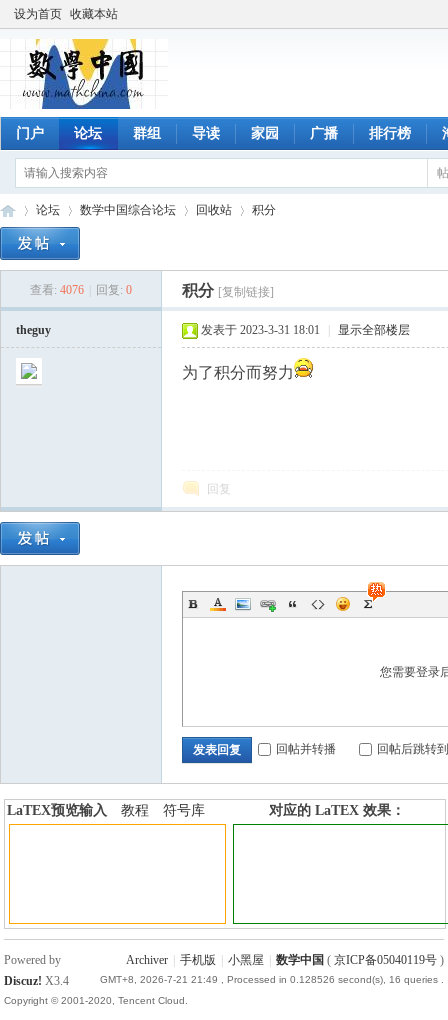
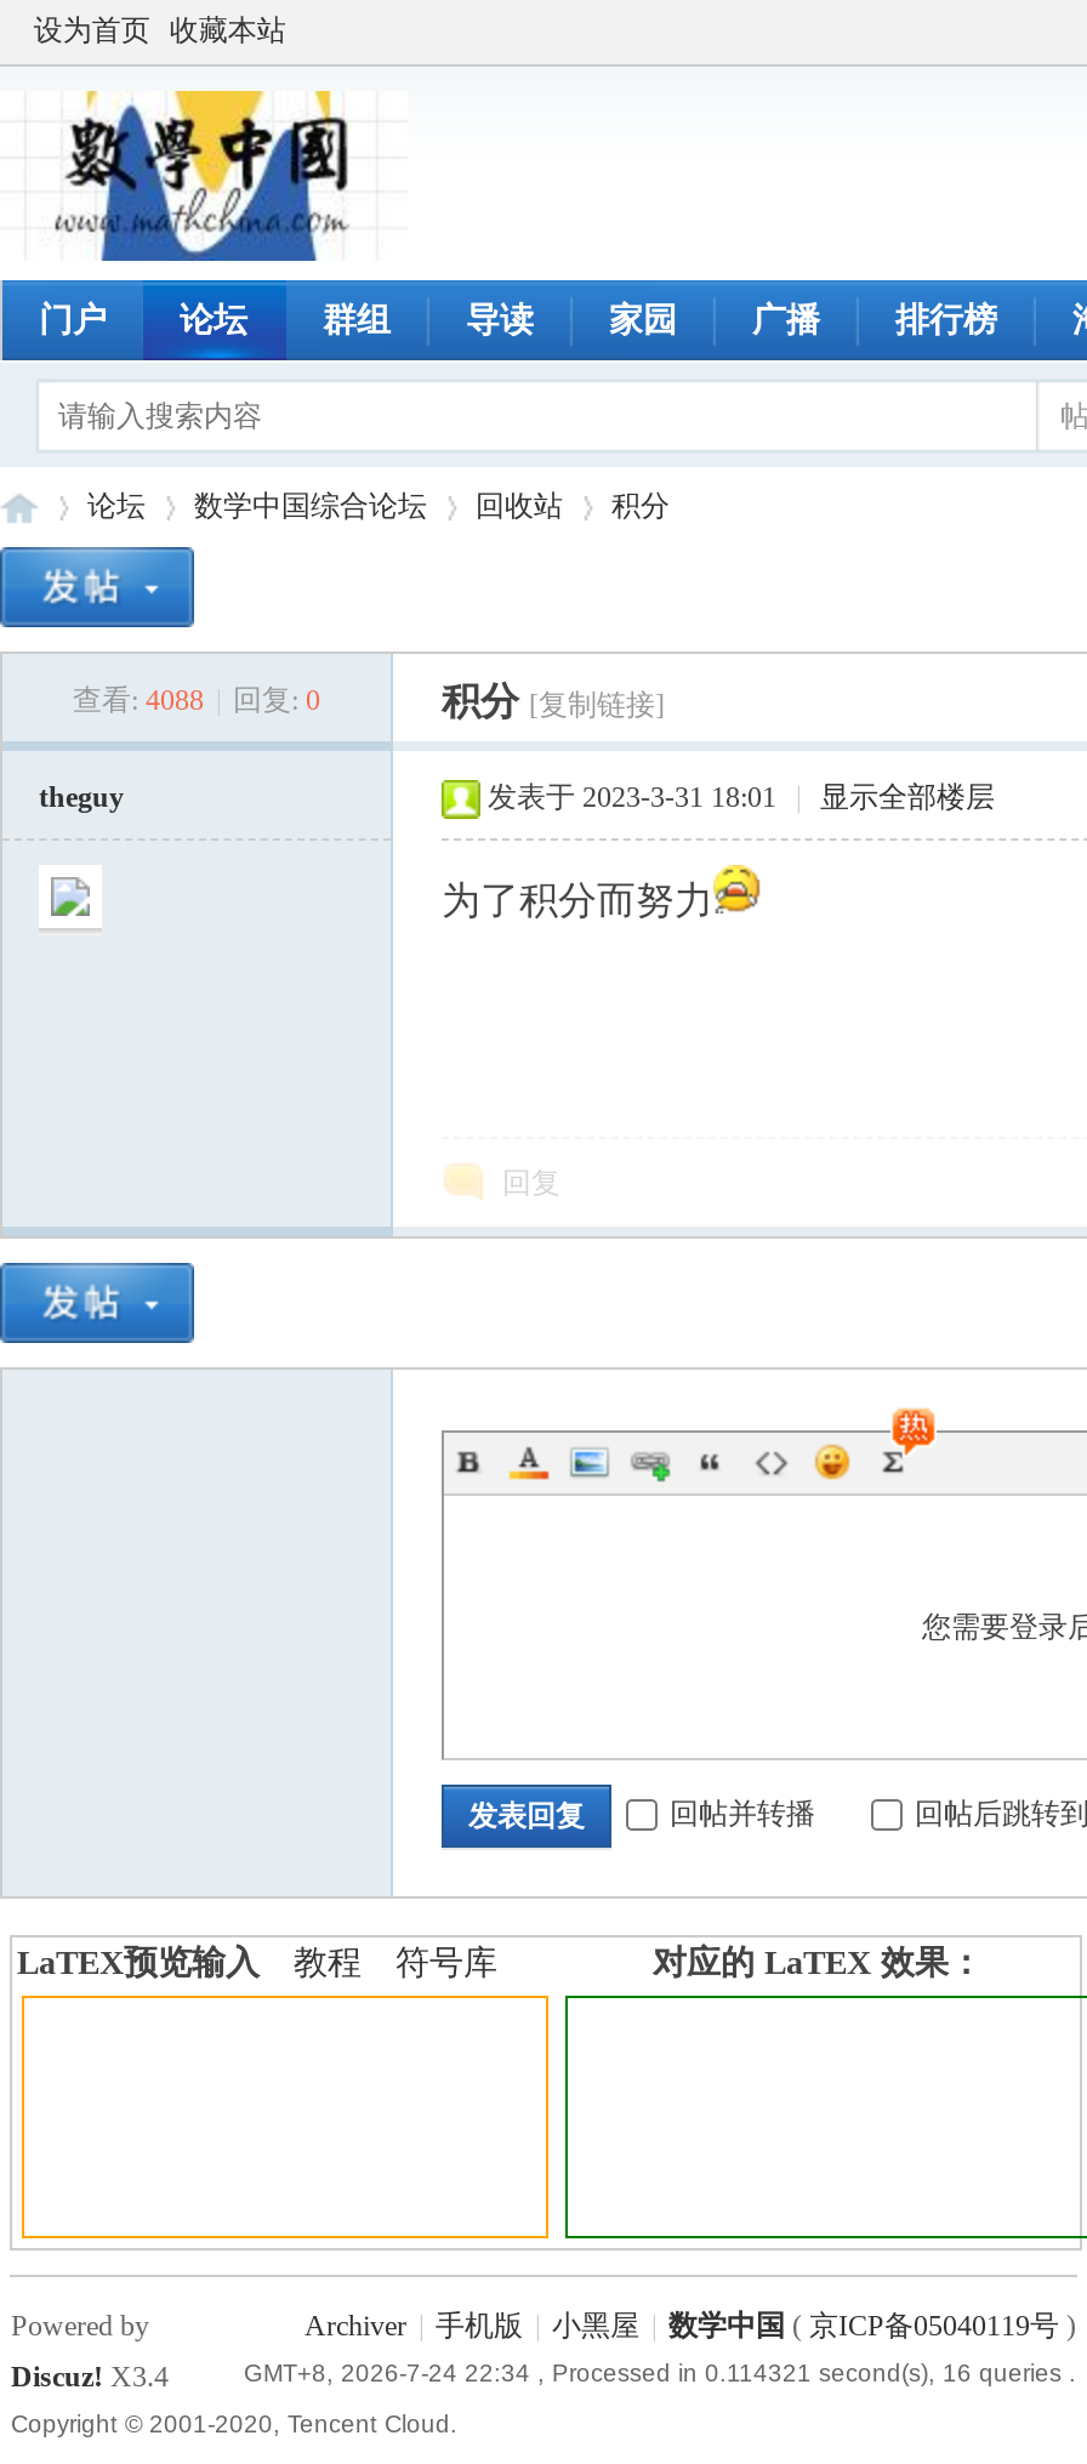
[30,283,84,297] 查看: 4076 -> [73,683,204,717] 查看: 4088
[99,974,443,985] GMT+8, 2026-7-21 21:49, Processed in 0.128526 second(s), 16 queries . -> [244,2360,1076,2386] GMT+8, 2026-7-24 22:34, Processed in 0.114321 second(s), 16 queries .

